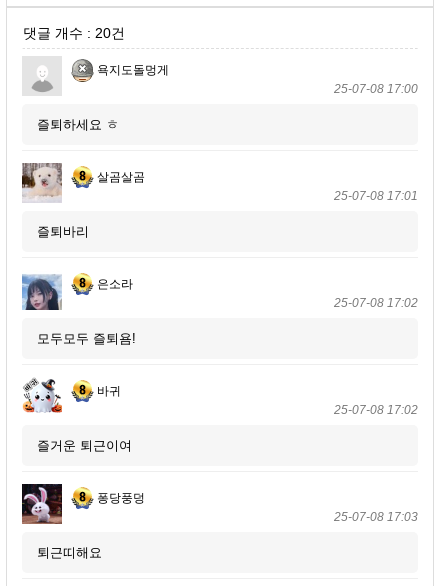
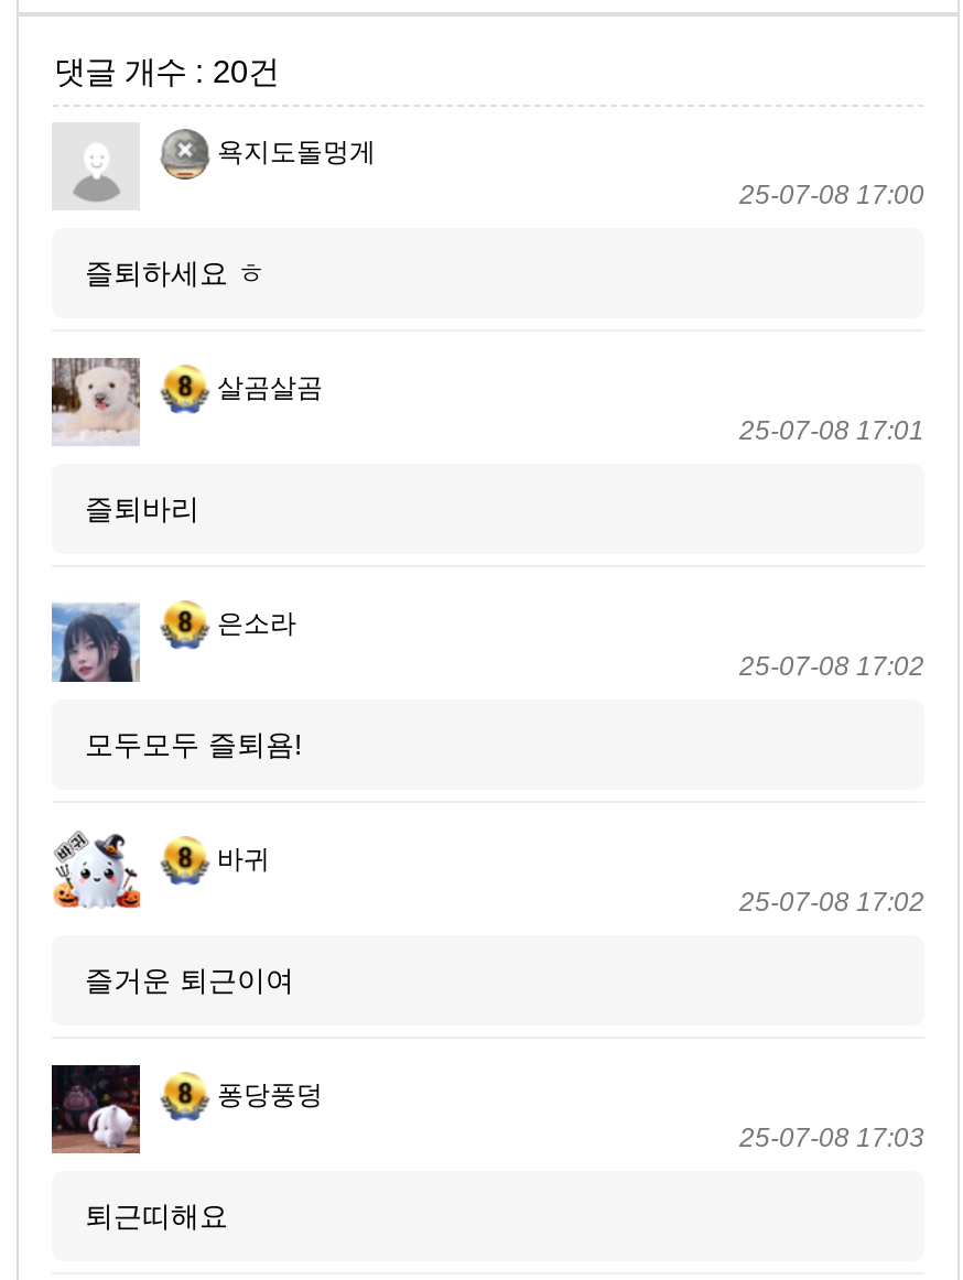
[23,486,59,524] [image] -> [54,1072,136,1153] [image]

